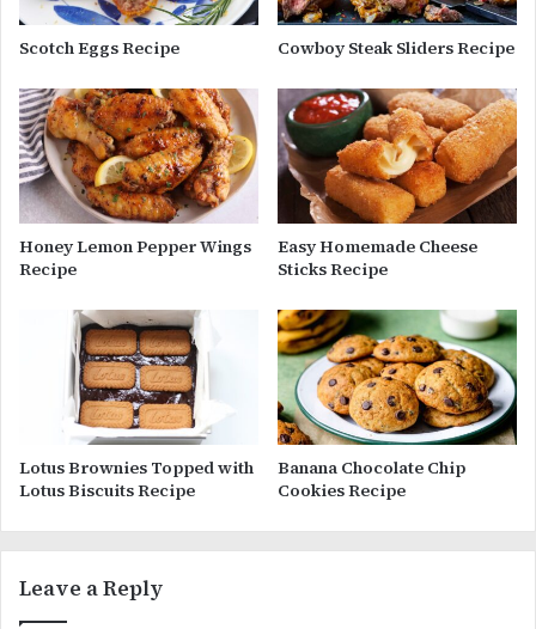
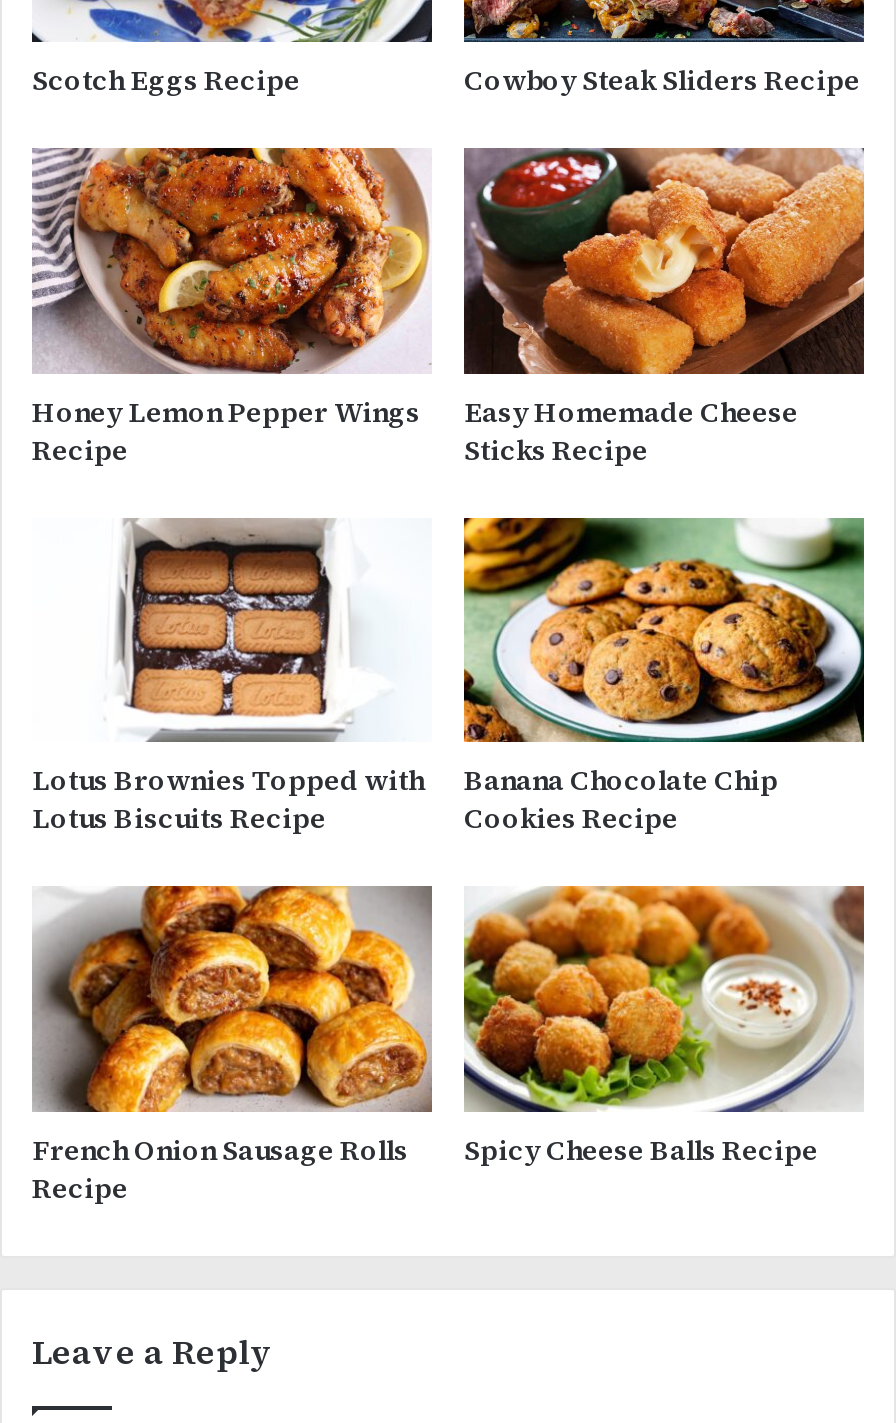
none -> [32,886,434,1208] [image] | French Onion Sausage Rolls | Recipe
none -> [462,884,864,1170] [image] | Spicy Cheese Balls Recipe

